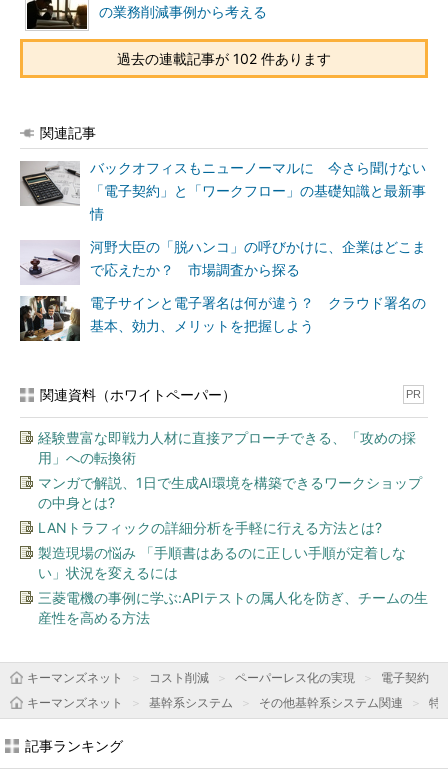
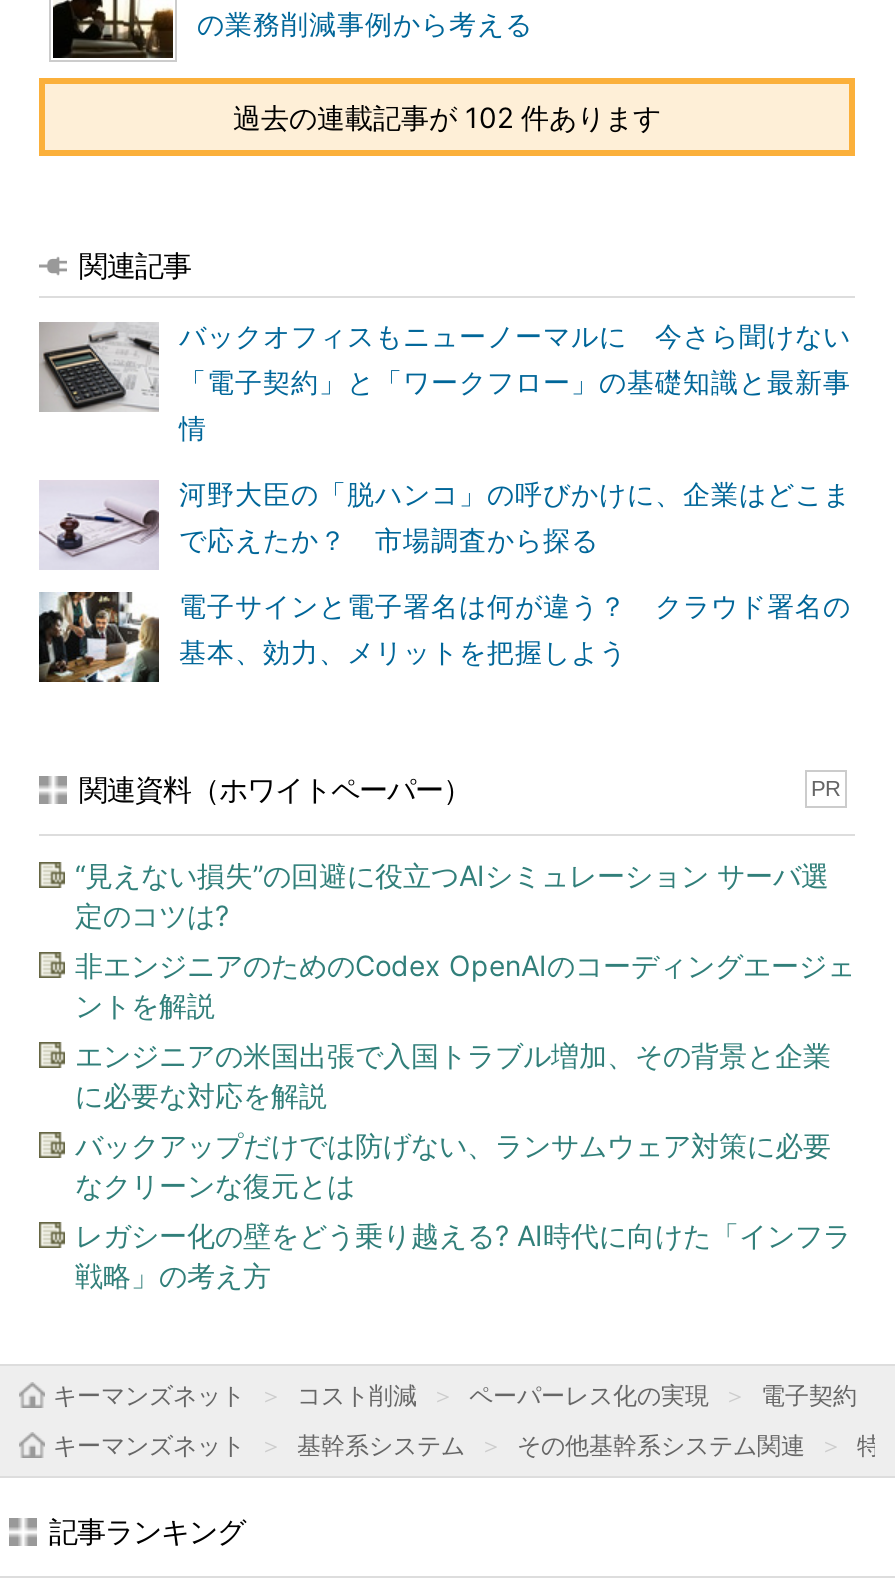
[38,429,416,466] 経験豊富な即戦力人材に直接アプローチできる、「攻めの採 | 用」への転換術 -> [75,858,829,932] “見えない損失”の回避に役立つAIシミュレーション サーバ選 | 定のコツは?
[38,474,422,511] マンガで解説、1日で生成AI環境を構築できるワークショップ | の中身とは? -> [75,948,855,1022] 非エンジニアのためのCodex OpenAIのコーディングエージェ | ントを解説
[38,519,382,536] LANトラフィックの詳細分析を手軽に行える方法とは? -> [75,1038,831,1112] エンジニアの米国出張で入国トラブル増加、その背景と企業 | に必要な対応を解説
[38,544,406,581] 製造現場の悩み 「手順書はあるのに正しい手順が定着しな | い」状況を変えるには -> [75,1128,831,1202] バックアップだけでは防げない、ランサムウェア対策に必要 | なクリーンな復元とは
[38,589,428,626] 三菱電機の事例に学ぶ:APIテストの属人化を防ぎ、チームの生 | 産性を高める方法 -> [75,1218,851,1292] レガシー化の壁をどう乗り越える? AI時代に向けた「インフラ | 戦略」の考え方

